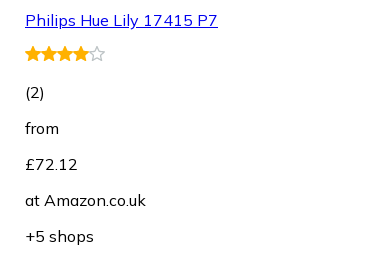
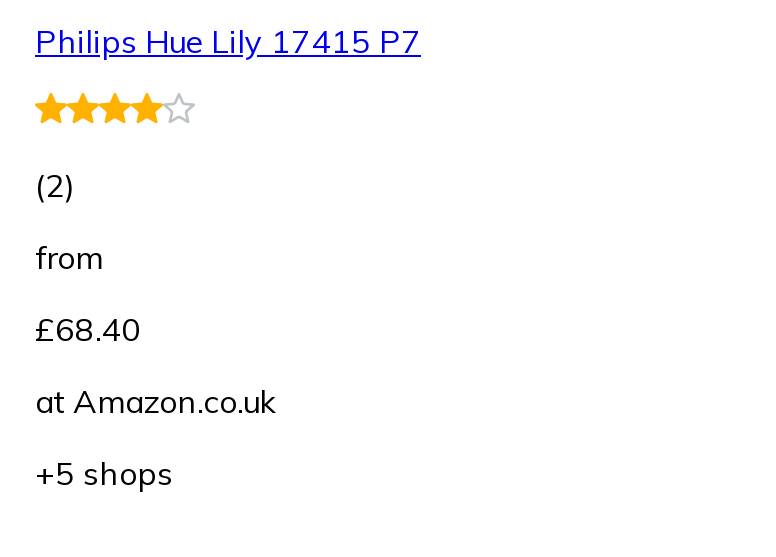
[25,154,78,174] £72.12 -> [35,309,141,349] £68.40

